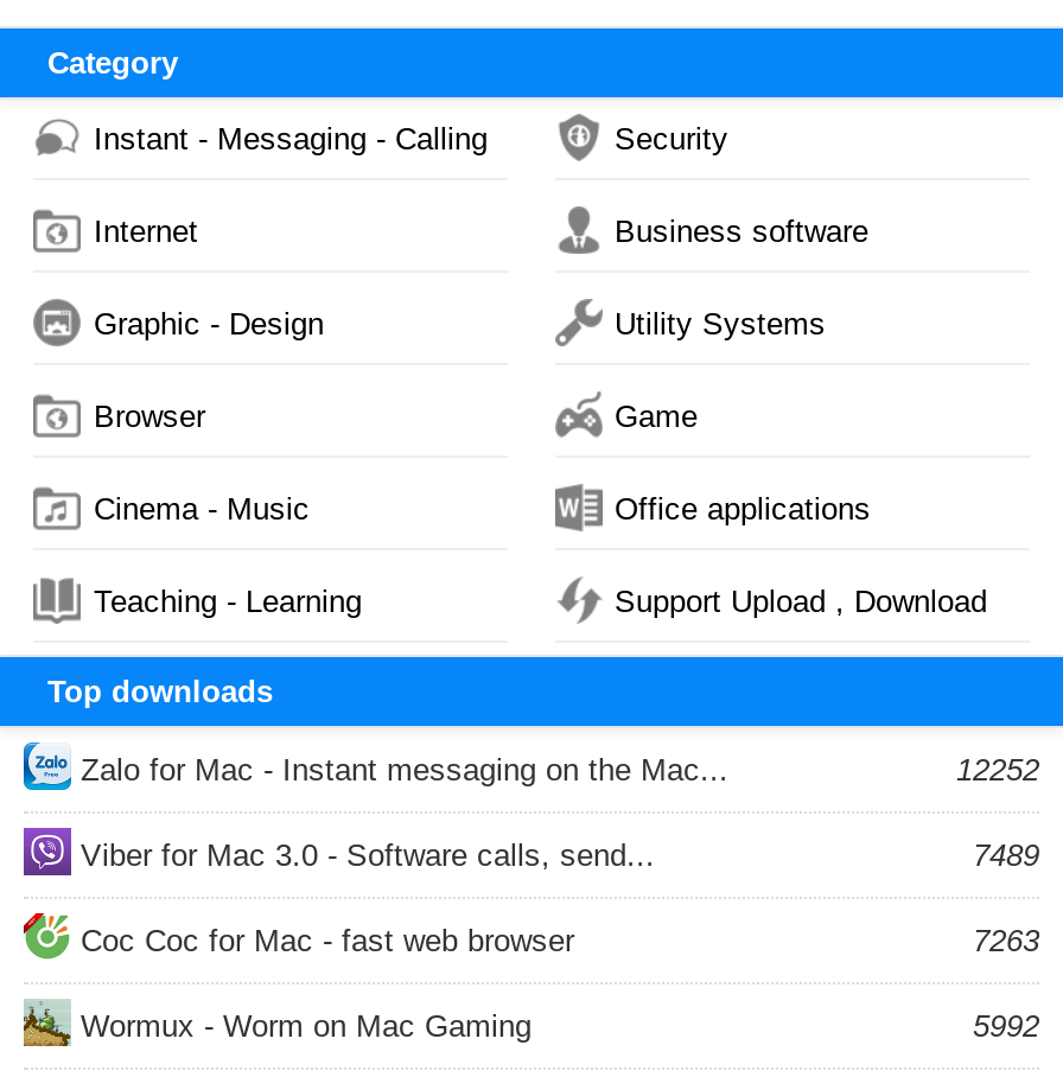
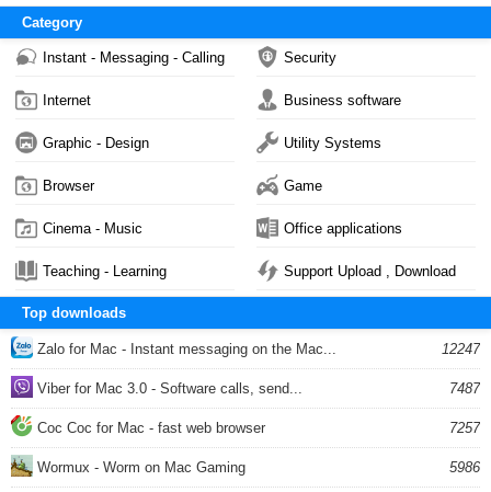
[956,752,1039,788] 12252 -> [442,341,480,357] 12247
[973,837,1039,873] 7489 -> [449,380,480,397] 7487
[973,923,1039,958] 7263 -> [449,420,480,436] 7257
[973,1008,1039,1044] 5992 -> [449,459,480,476] 5986

